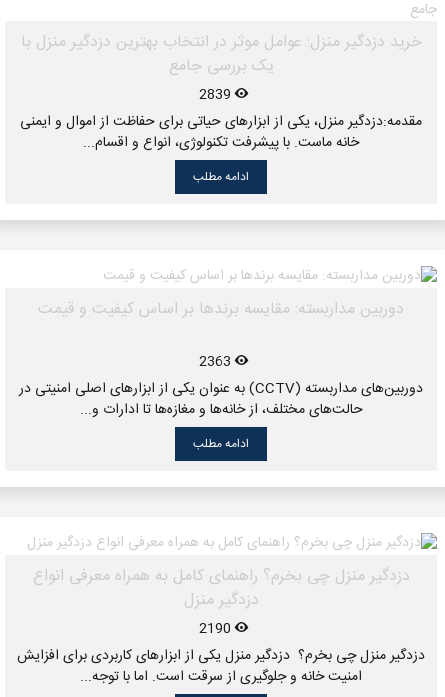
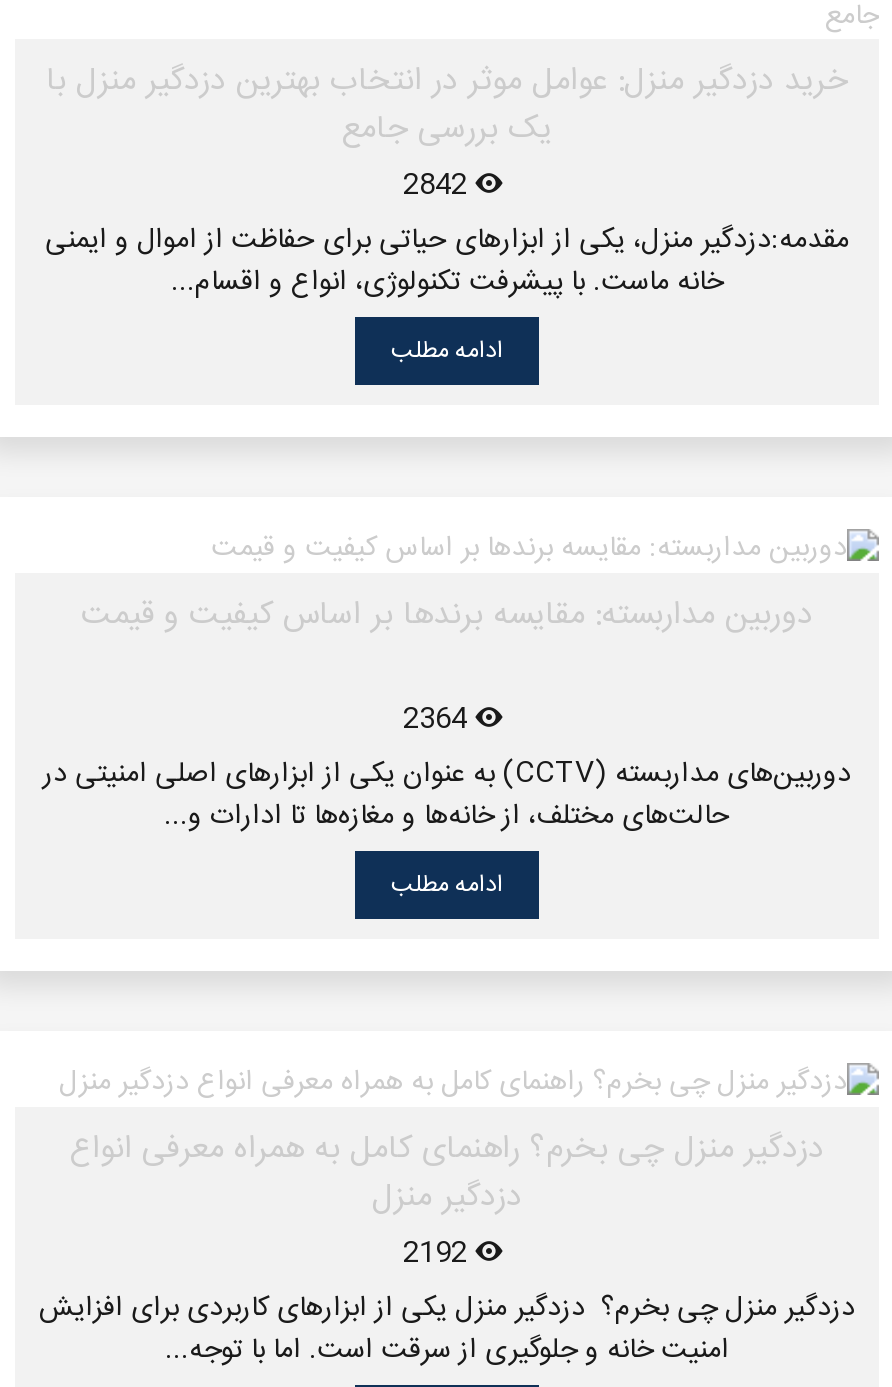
[199,83,231,107] 2839 -> [403,162,467,210] 2842
[199,350,231,374] 2363 -> [403,696,467,744] 2364
[199,617,231,641] 2190 -> [403,1231,467,1279] 2192

